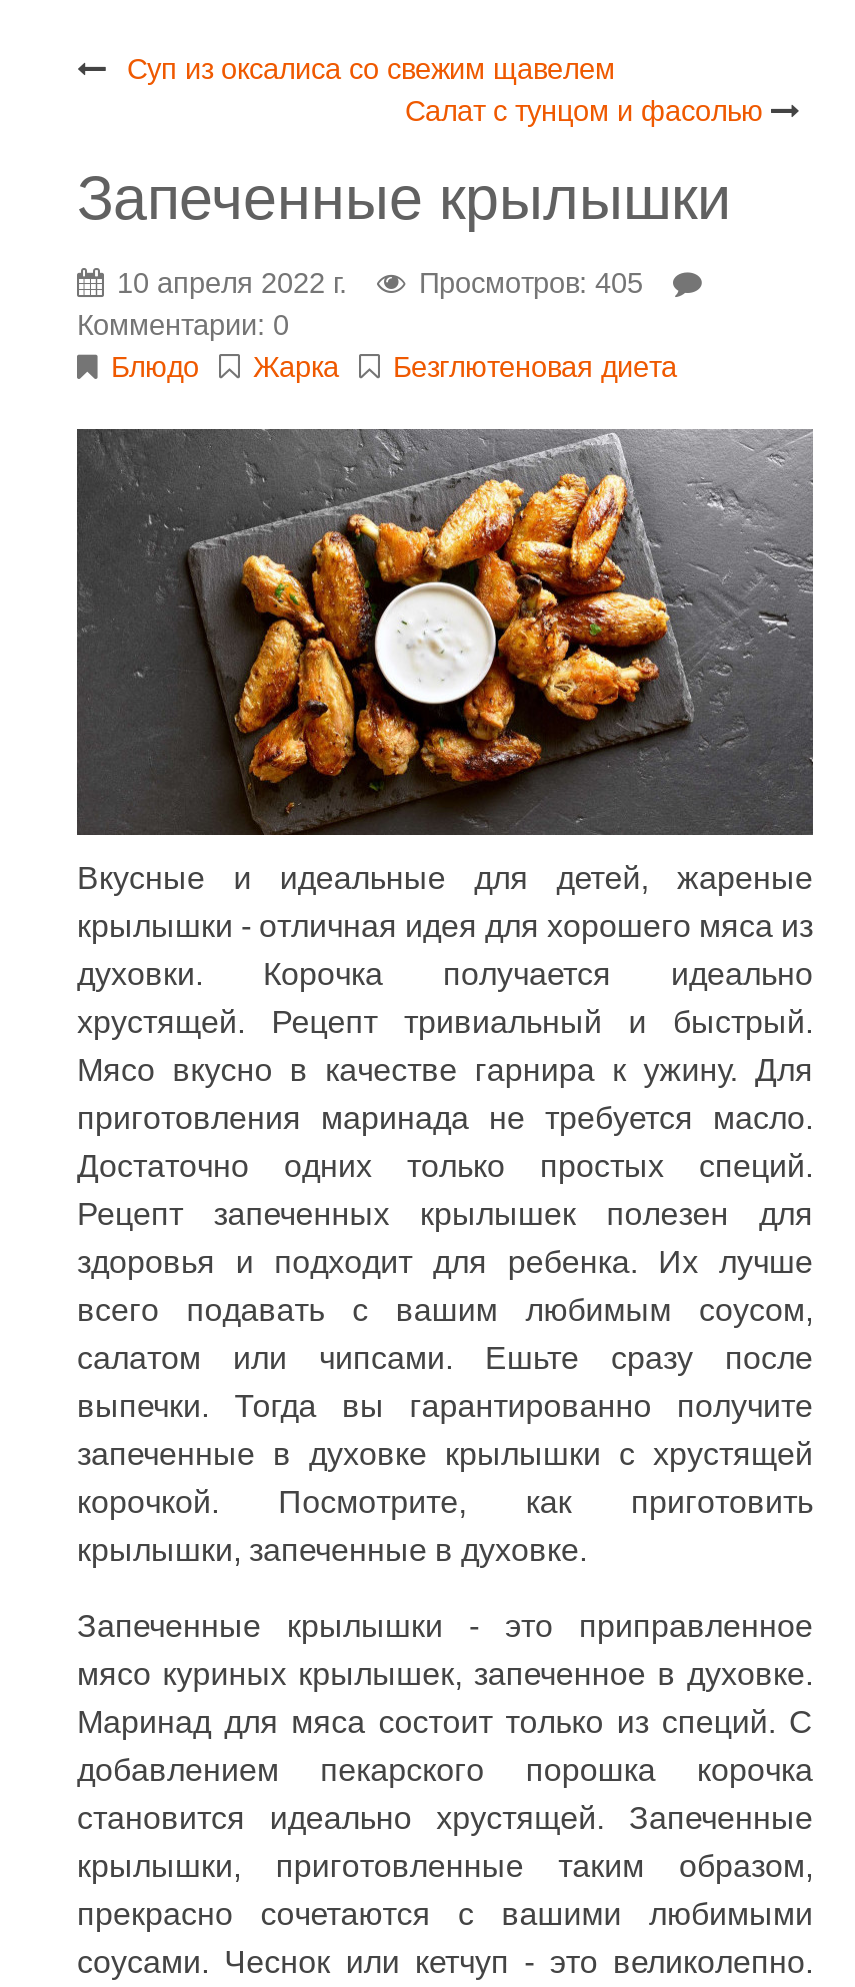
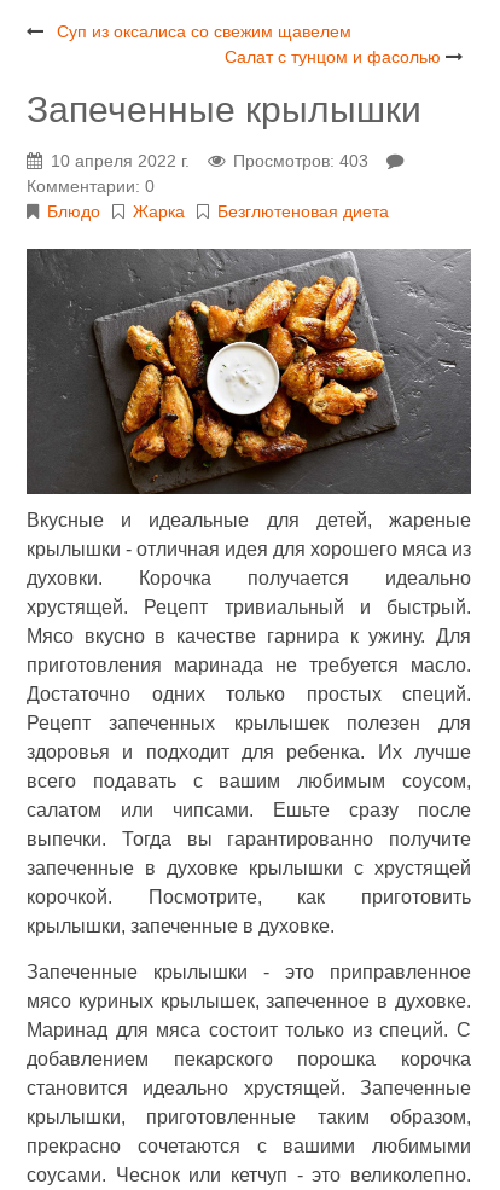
[419,267,643,299] Просмотров: 405 -> [233,151,368,170] Просмотров: 403

